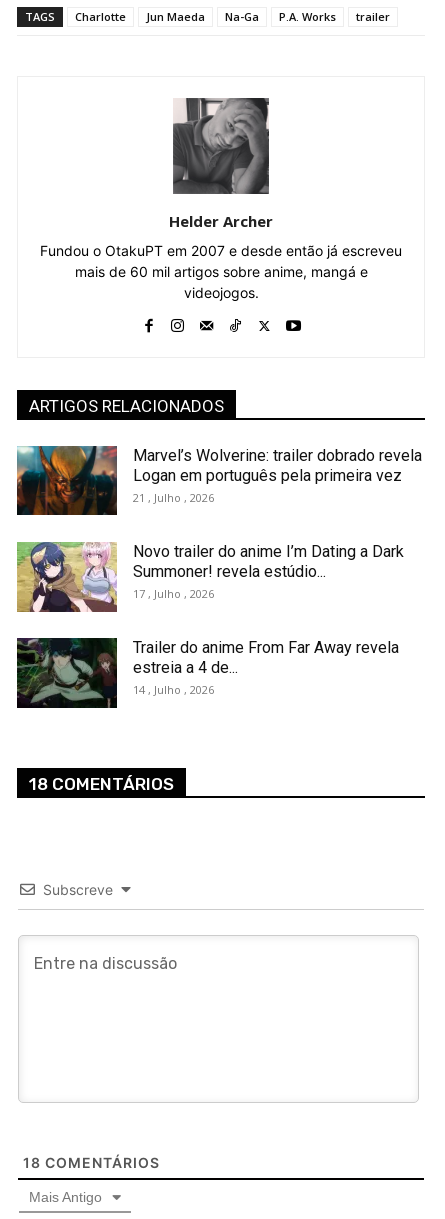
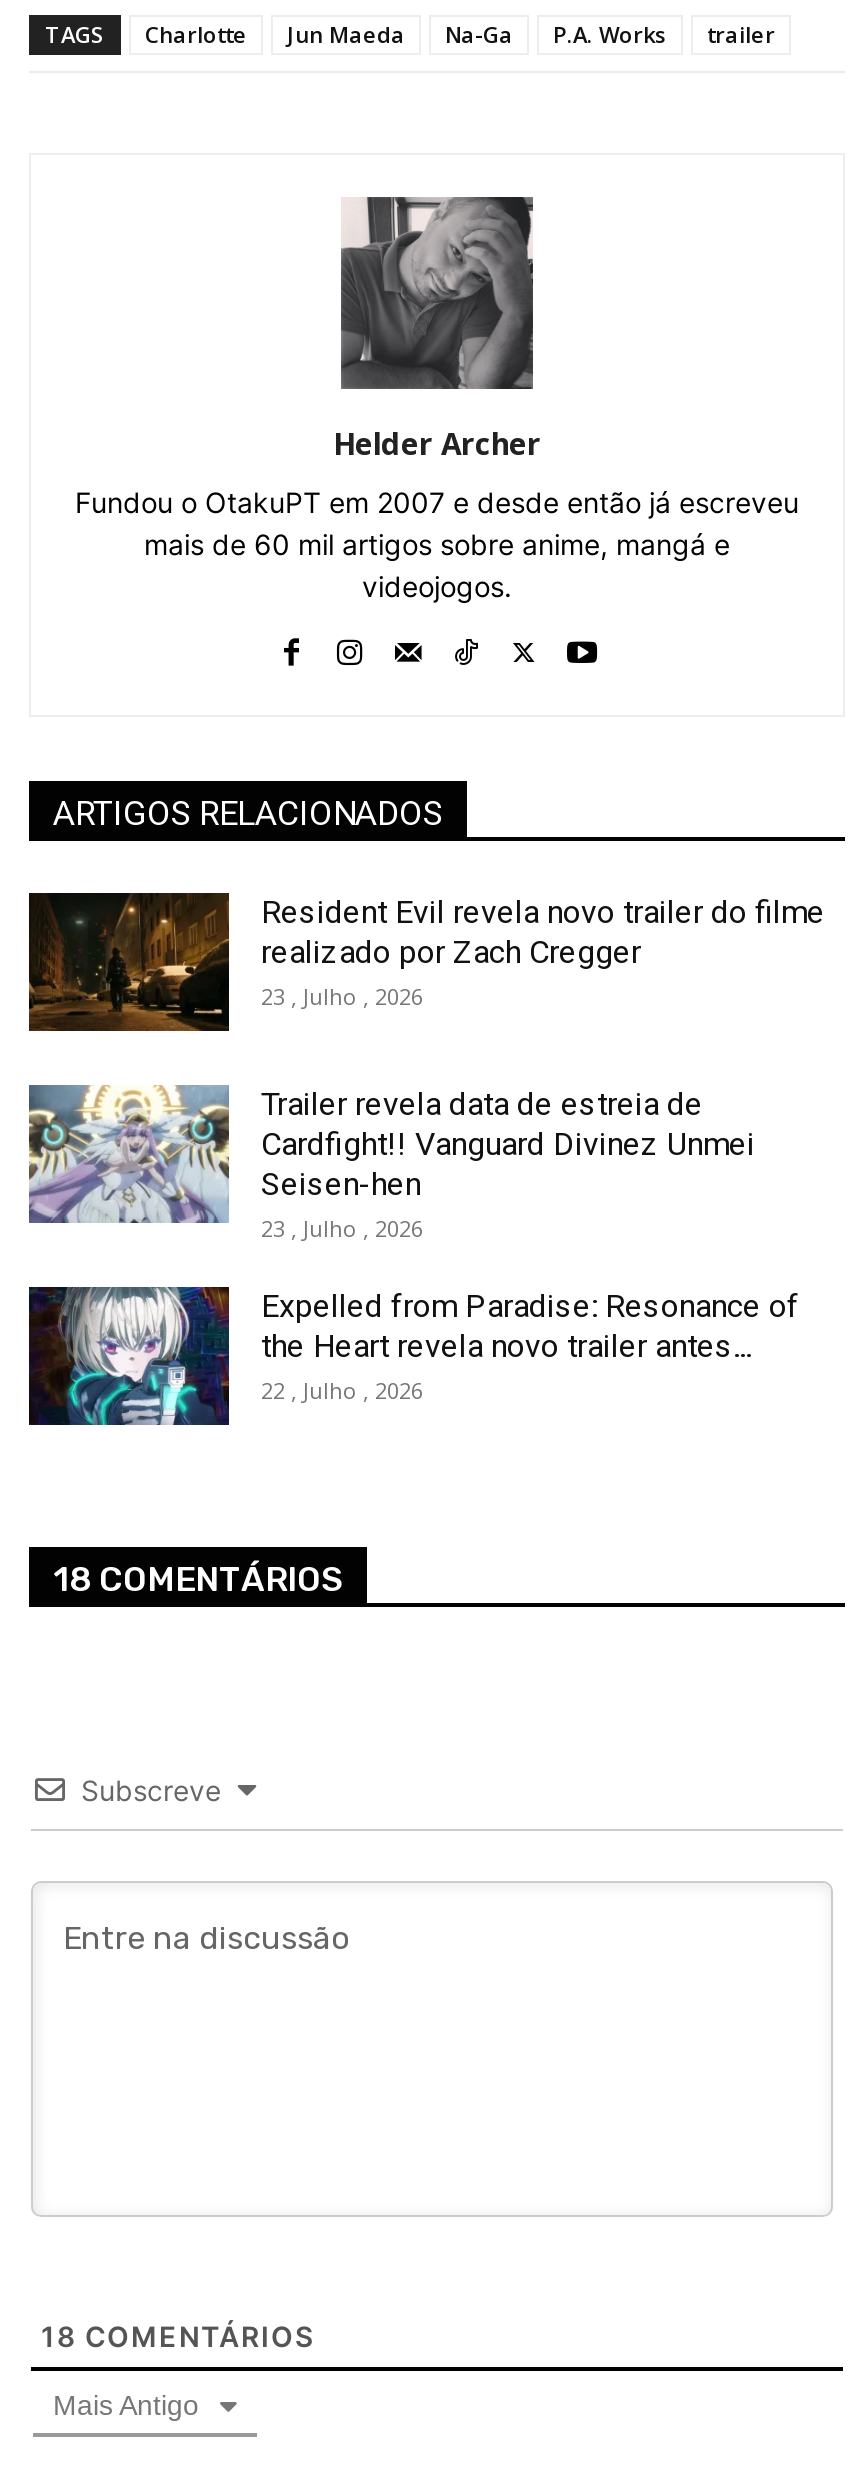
[16,445,422,515] [image] | Marvel’s Wolverine: trailer dobrado revela | Logan em português pela primeira vez | 21 , Julho , 2026 -> [27,891,825,1031] [image] | Resident Evil revela novo trailer do filme | realizado por Zach Cregger | 23 , Julho , 2026
[17,542,404,613] [image] | Novo trailer do anime I’m Dating a Dark | Summoner! revela estúdio... | 17 , Julho , 2026 -> [27,1085,755,1243] [image] | Trailer revela data de estreia de | Cardfight!! Vanguard Divinez Unmei | Seisen-hen | 23 , Julho , 2026
[17,637,399,709] [image] | Trailer do anime From Far Away revela | estreia a 4 de... | 14 , Julho , 2026 -> [35,1285,799,1427] [image] | Expelled from Paradise: Resonance of | the Heart revela novo trailer antes... | 22 , Julho , 2026

